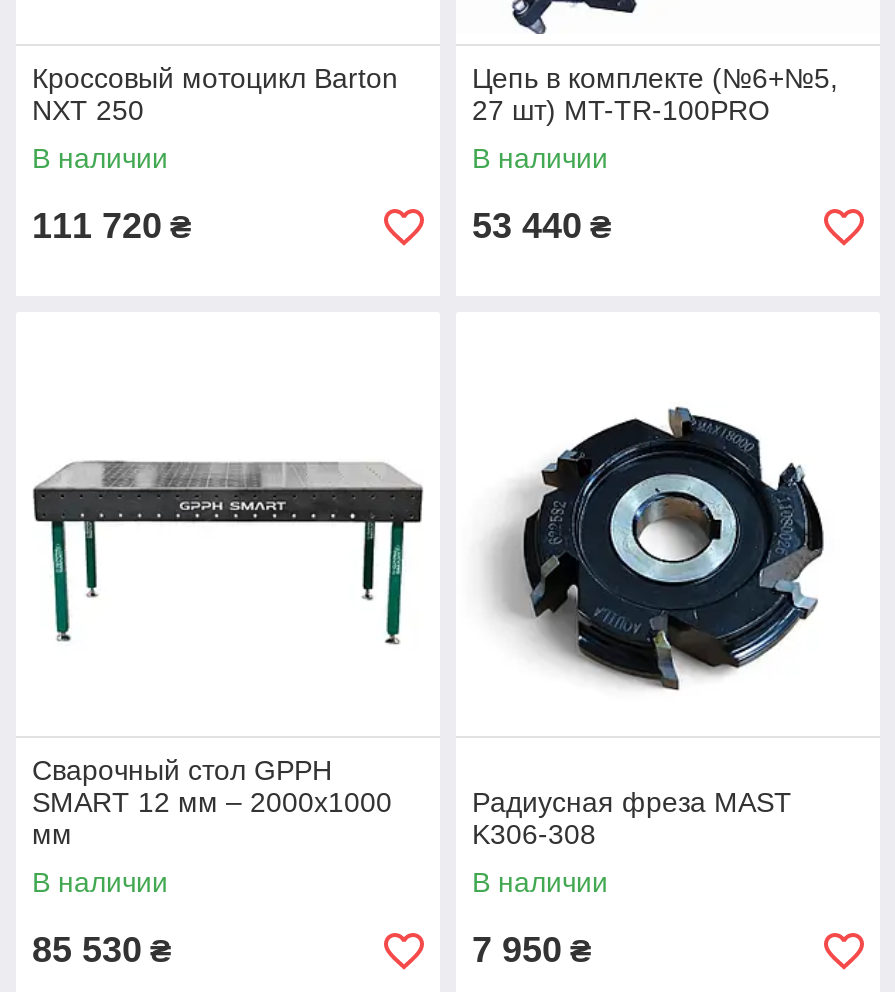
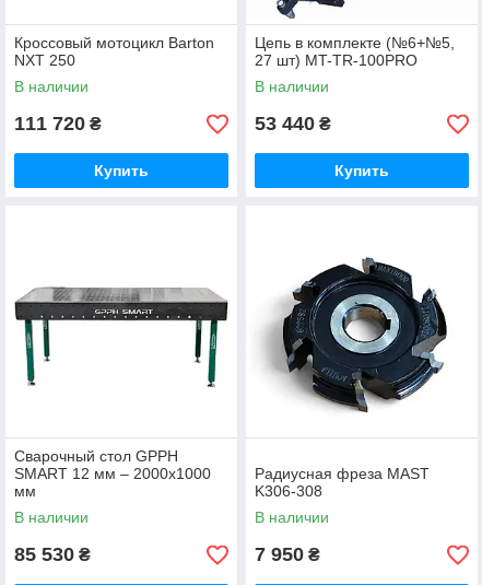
none -> [94,162,149,180] Купить
none -> [334,162,389,180] Купить

